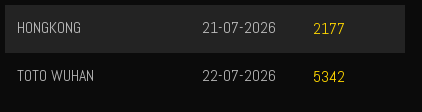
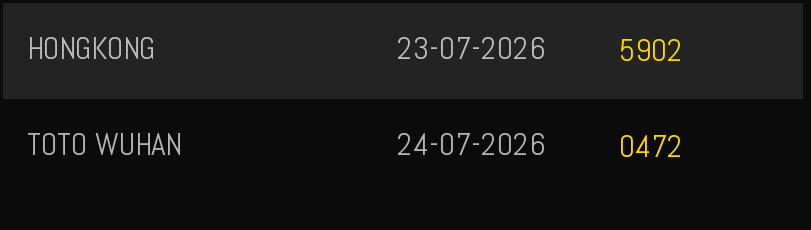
[202,18,276,38] 21-07-2026 -> [397,29,545,69] 23-07-2026
[313,18,345,38] 2177 -> [619,30,683,70] 5902
[202,66,276,86] 22-07-2026 -> [397,125,545,165] 24-07-2026
[313,66,345,86] 5342 -> [619,126,683,166] 0472

